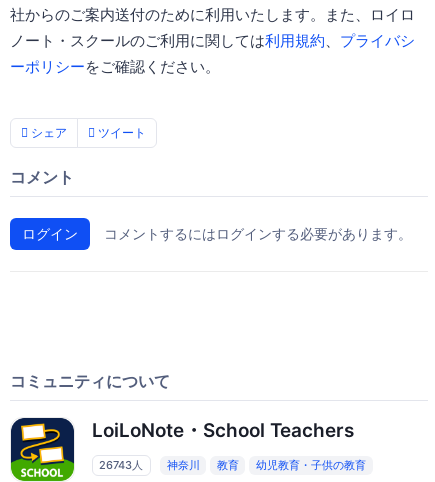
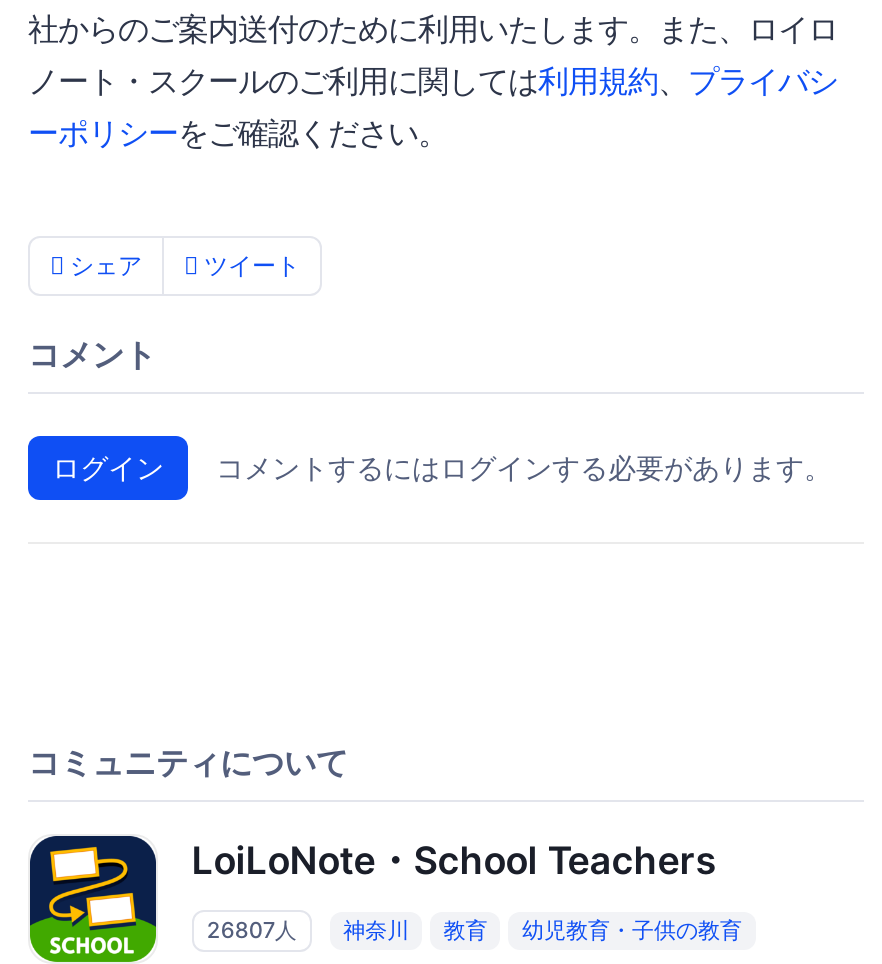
[99,458,366,472] 26743人 神奈川 教育 幼児教育・子供の教育 -> [207,916,742,944] 26807人 神奈川 教育 幼児教育・子供の教育

